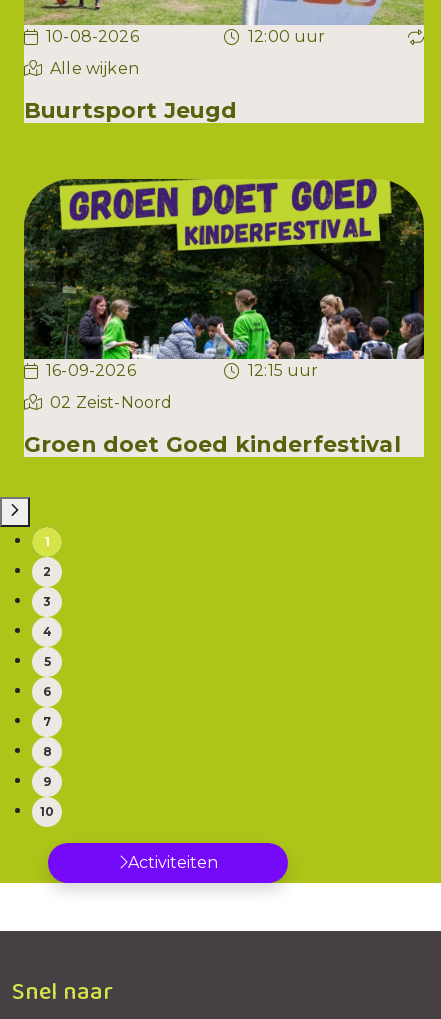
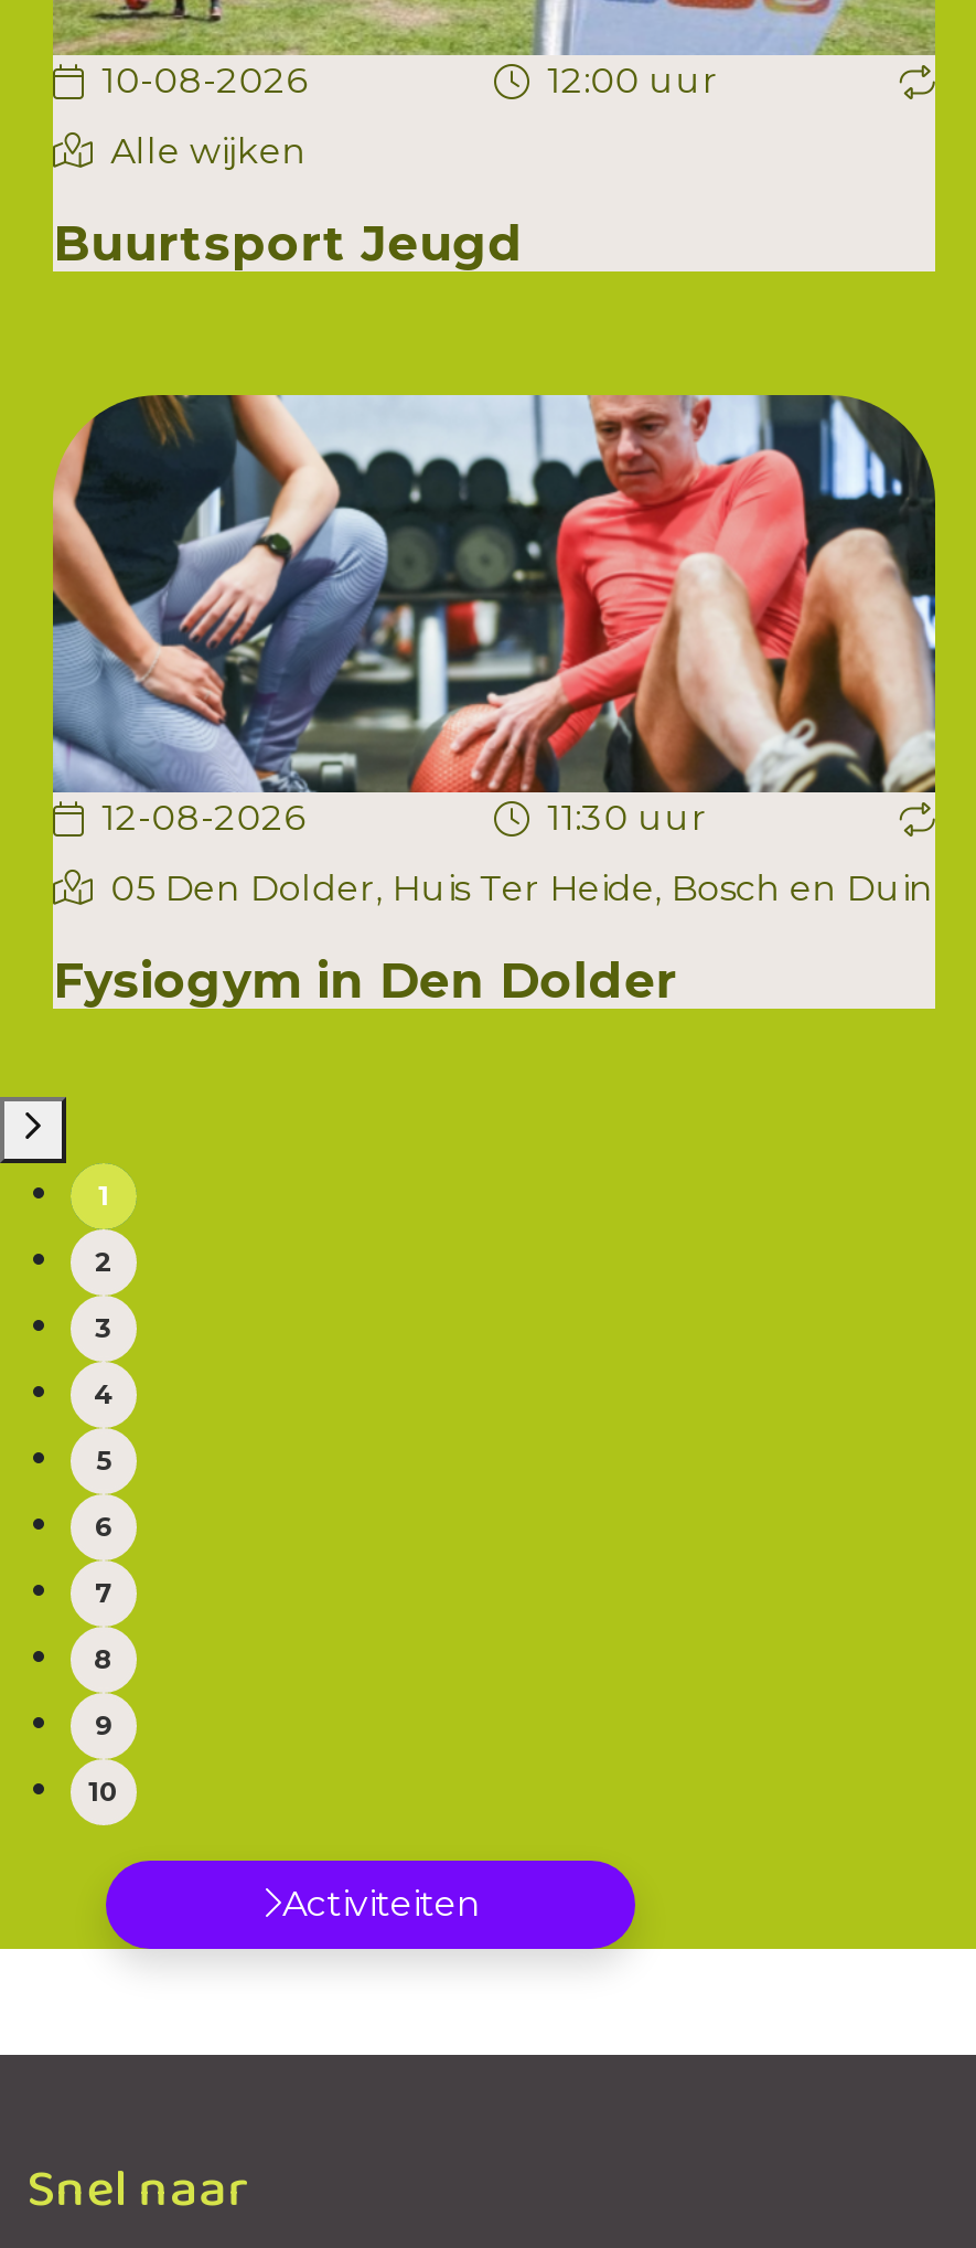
[23,178,425,380] [image] | 16-09-2026 | 12:15 uur -> [51,393,937,839] [image] | 12-08-2026 | 11:30 uur
[50,393,172,412] 02 Zeist-Noord -> [111,867,933,909] 05 Den Dolder, Huis Ter Heide, Bosch en Duin
[24,431,401,457] Groen doet Goed kinderfestival -> [53,951,678,1008] Fysiogym in Den Dolder

